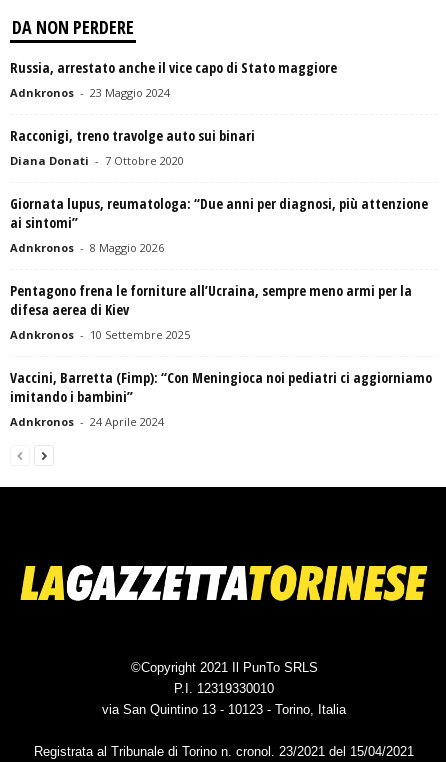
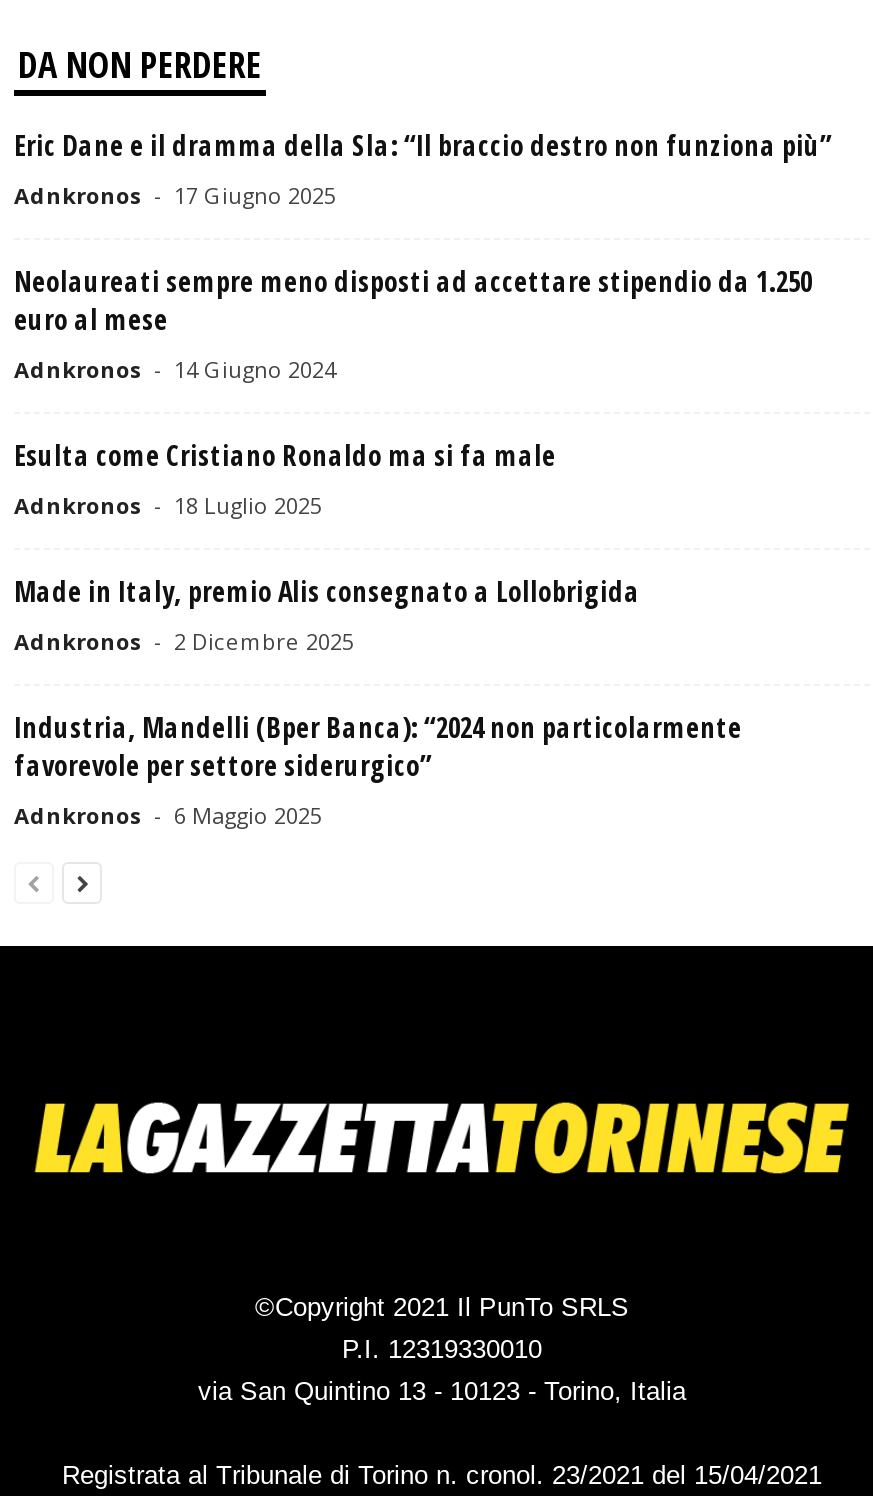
[10,58,337,100] Russia, arrestato anche il vice capo di Stato maggiore | Adnkronos - 23 Maggio 2024 -> [14,125,832,209] Eric Dane e il dramma della Sla: “Il braccio destro non funziona più” | Adnkronos - 17 Giugno 2025
[10,126,255,168] Racconigi, treno travolge auto sui binari | Diana Donati - 7 Ottobre 2020 -> [14,261,812,383] Neolaureati sempre meno disposti ad accettare stipendio da 1.250 | euro al mese | Adnkronos - 14 Giugno 2024
[10,194,428,255] Giornata lupus, reumatologa: “Due anni per diagnosi, più attenzione | ai sintomi” | Adnkronos - 8 Maggio 2026 -> [14,435,556,519] Esulta come Cristiano Ronaldo ma si fa male | Adnkronos - 18 Luglio 2025
[10,281,412,342] Pentagono frena le forniture all’Ucraina, sempre meno armi per la | difesa aerea di Kiev | Adnkronos - 10 Settembre 2025 -> [14,571,640,655] Made in Italy, premio Alis consegnato a Lollobrigida | Adnkronos - 2 Dicembre 2025
[10,368,432,429] Vaccini, Barretta (Fimp): “Con Meningioca noi pediatri ci aggiorniamo | imitando i bambini” | Adnkronos - 24 Aprile 2024 -> [14,707,742,829] Industria, Mandelli (Bper Banca): “2024 non particolarmente | favorevole per settore siderurgico” | Adnkronos - 6 Maggio 2025

